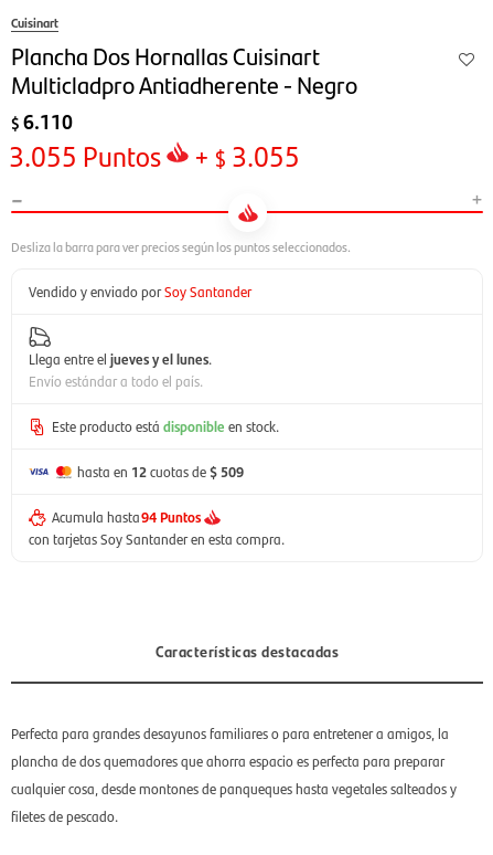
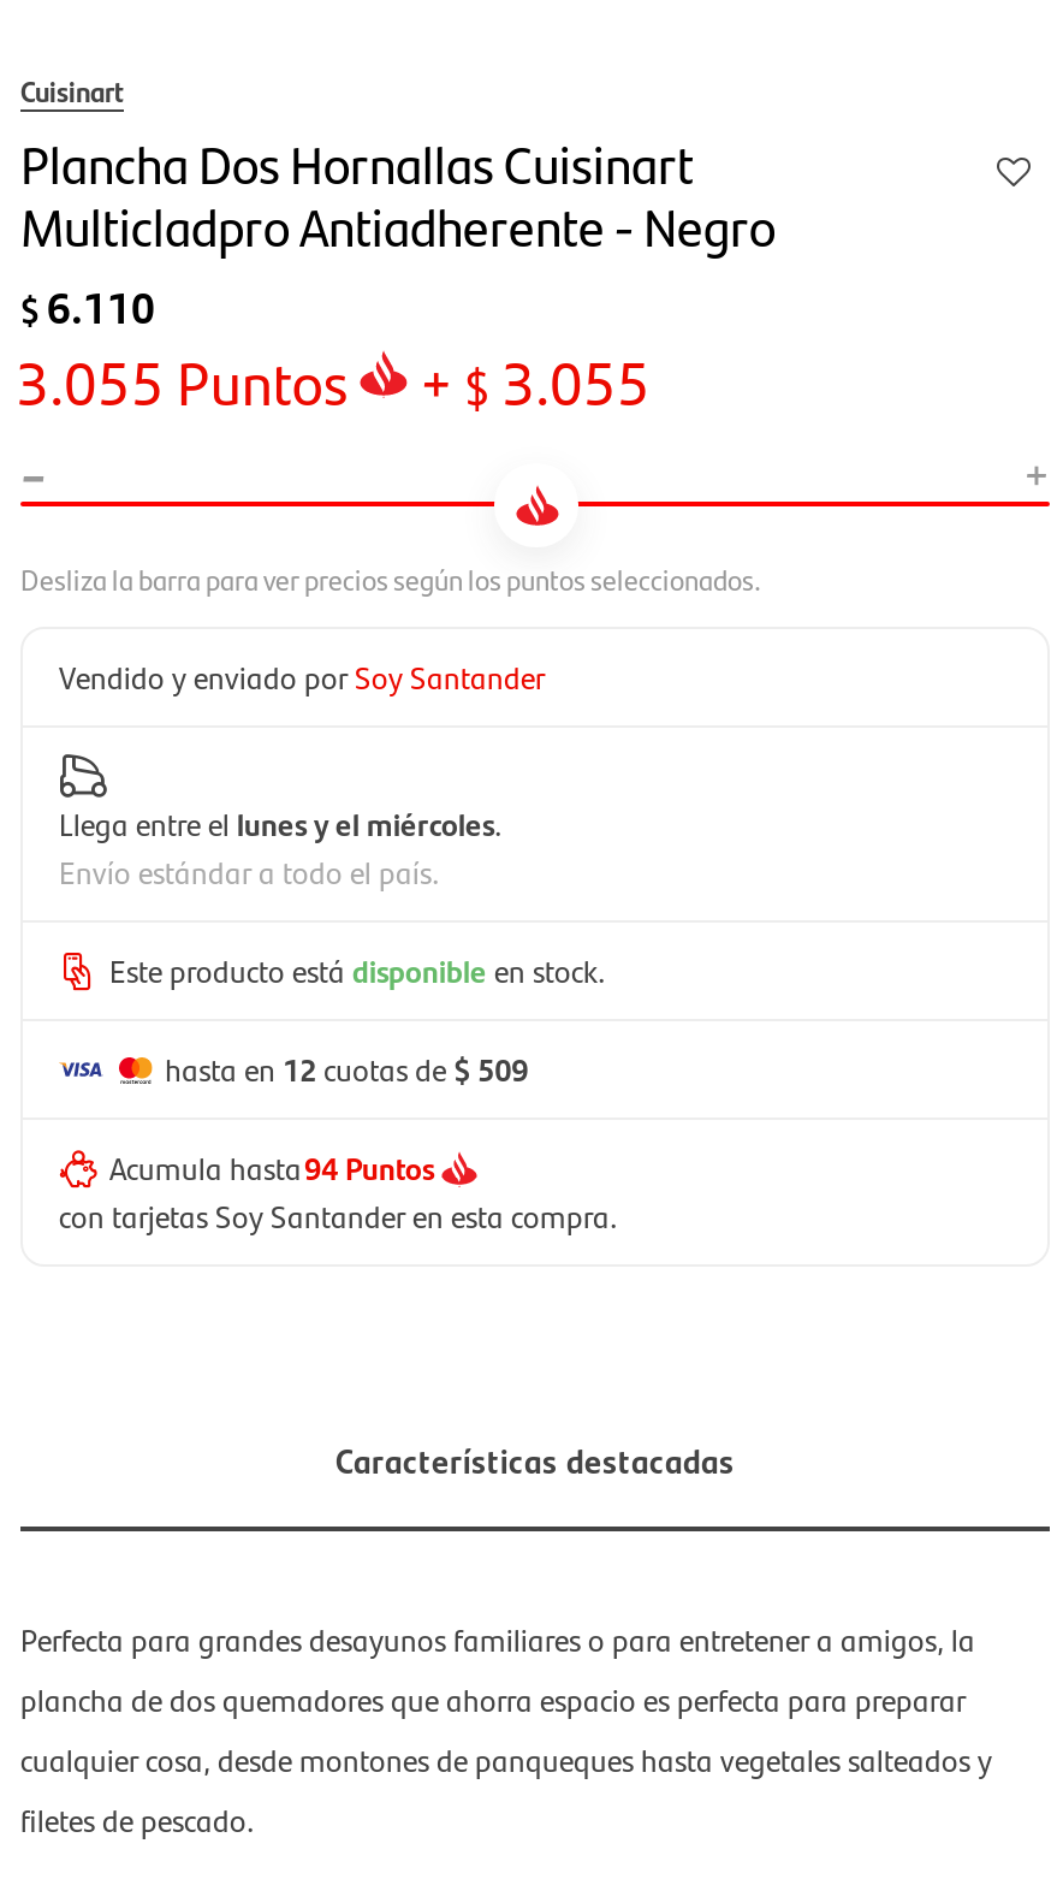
[29,348,212,369] Llega entre el jueves y el lunes. -> [59,800,501,846] Llega entre el lunes y el miércoles.

